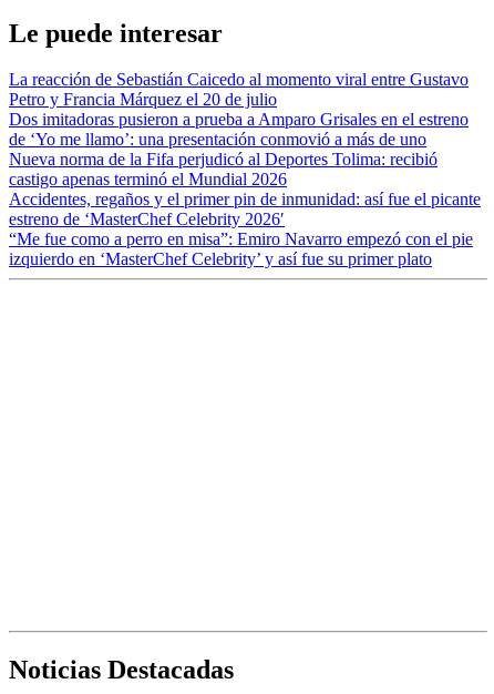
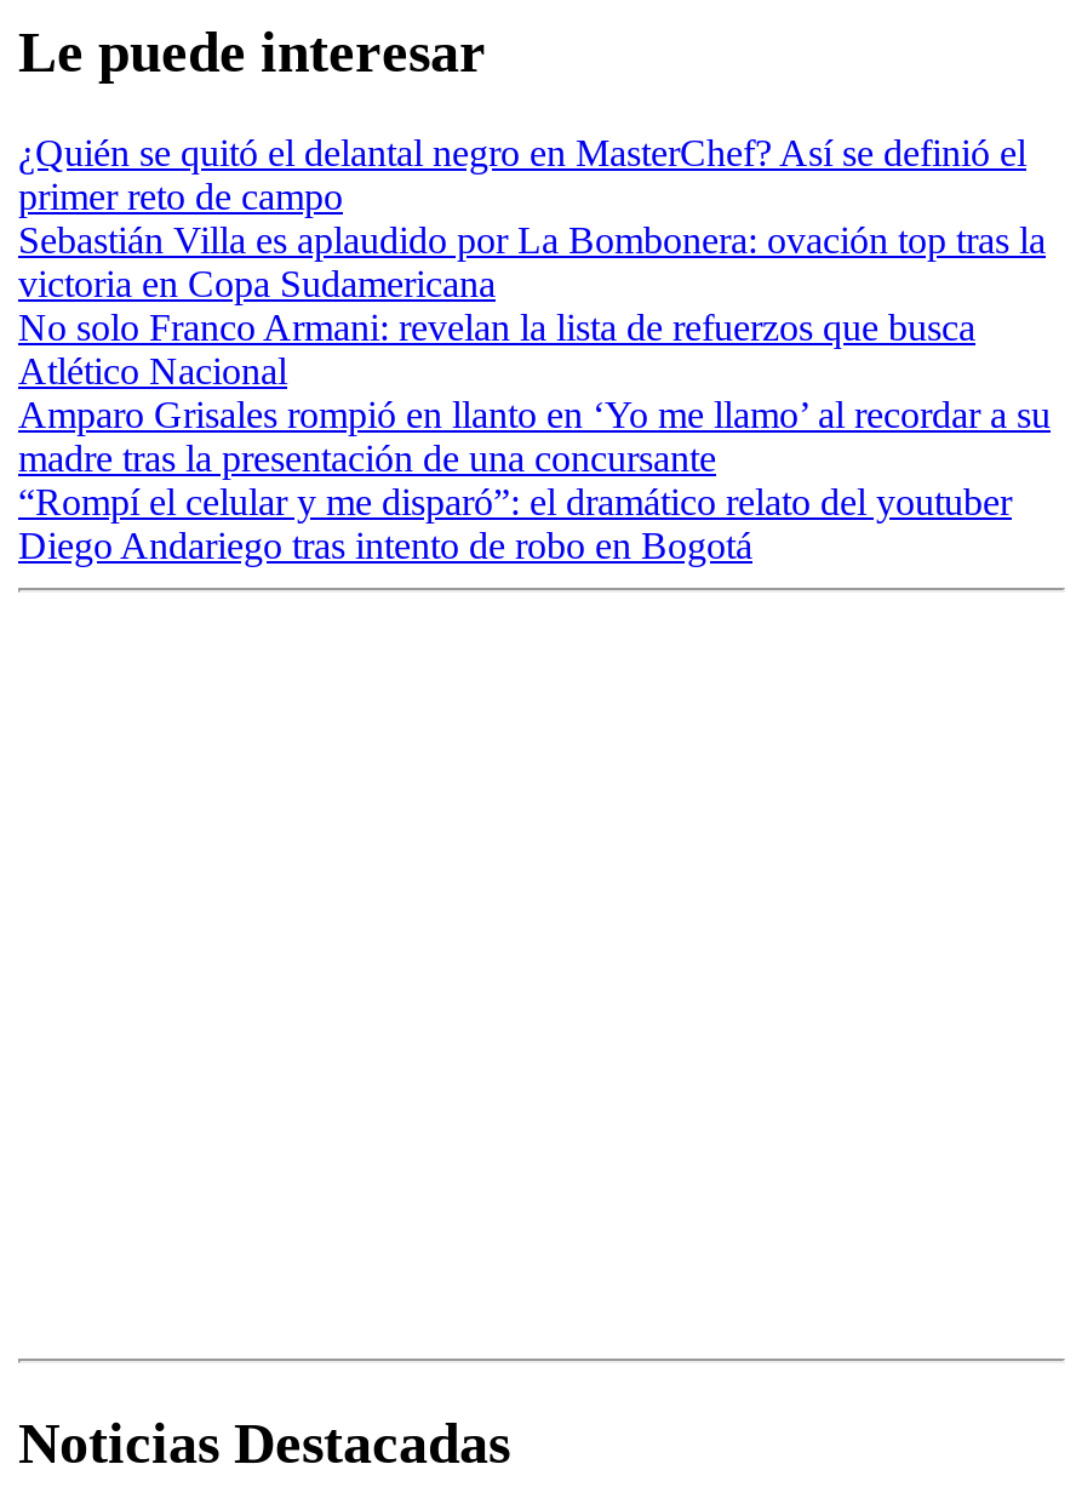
[9,70,481,269] La reacción de Sebastián Caicedo al momento viral entre Gustavo | Petro y Francia Márquez el 20 de julio | Dos imitadoras pusieron a prueba a Amparo Grisales en el estreno | de ‘Yo me llamo’: una presentación conmovió a más de uno | Nueva norma de la Fifa perjudicó al Deportes Tolima: recibió | castigo apenas terminó el Mundial 2026 | Accidentes, regaños y el primer pin de inmunidad: así fue el picante | estreno de ‘MasterChef Celebrity 2026′ | “Me fue como a perro en misa”: Emiro Navarro empezó con el pie | izquierdo en ‘MasterChef Celebrity’ y así fue su primer plato -> [18,133,1051,567] ¿Quién se quitó el delantal negro en MasterChef? Así se definió el | primer reto de campo | Sebastián Villa es aplaudido por La Bombonera: ovación top tras la | victoria en Copa Sudamericana | No solo Franco Armani: revelan la lista de refuerzos que busca | Atlético Nacional | Amparo Grisales rompió en llanto en ‘Yo me llamo’ al recordar a su | madre tras la presentación de una concursante | “Rompí el celular y me disparó”: el dramático relato del youtuber | Diego Andariego tras intento de robo en Bogotá

